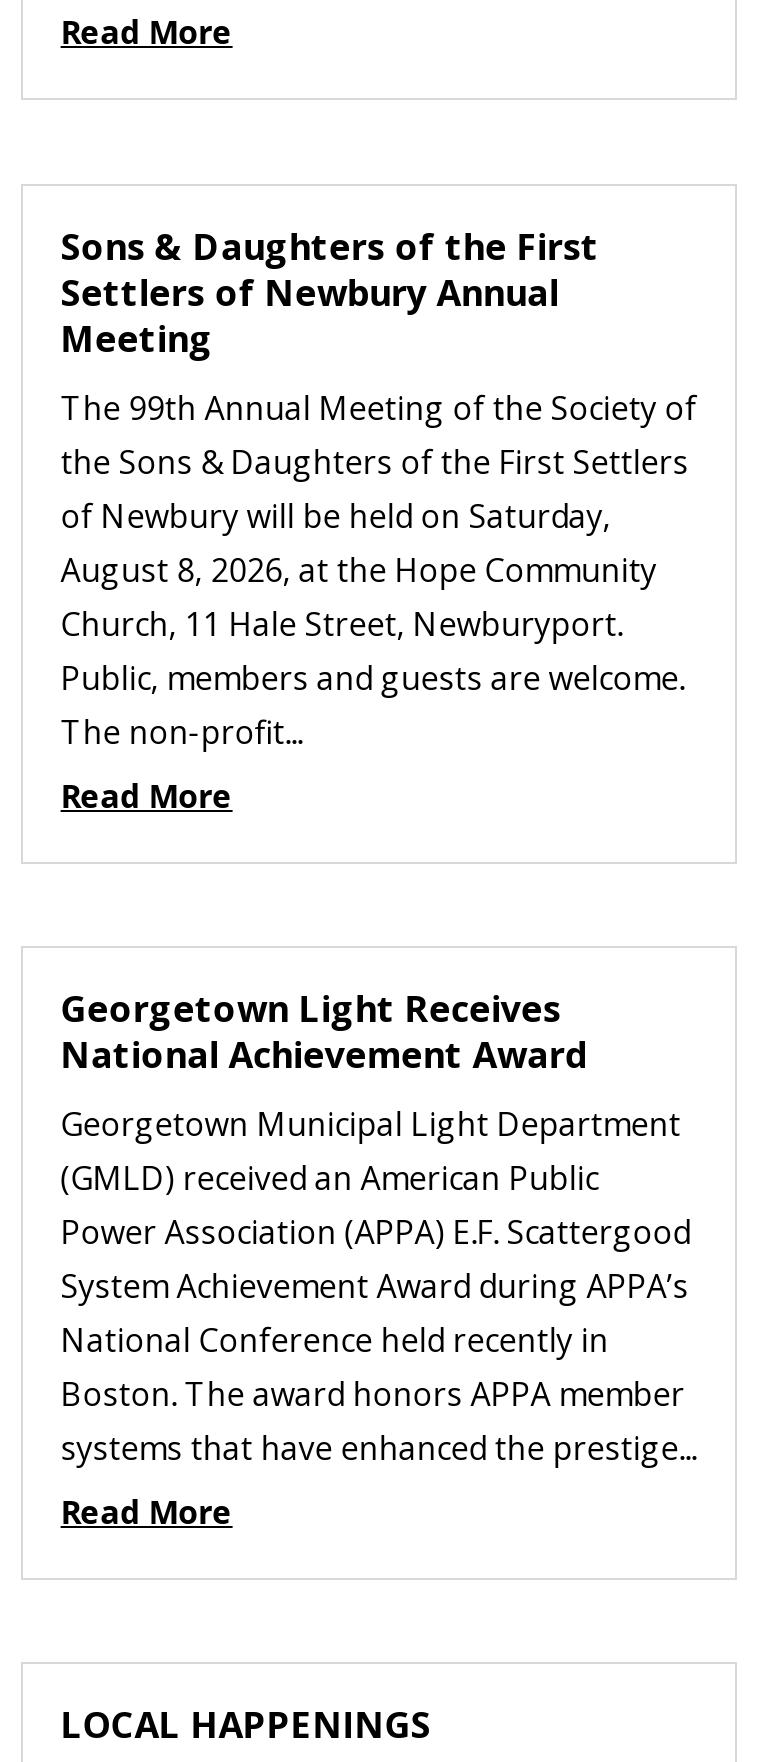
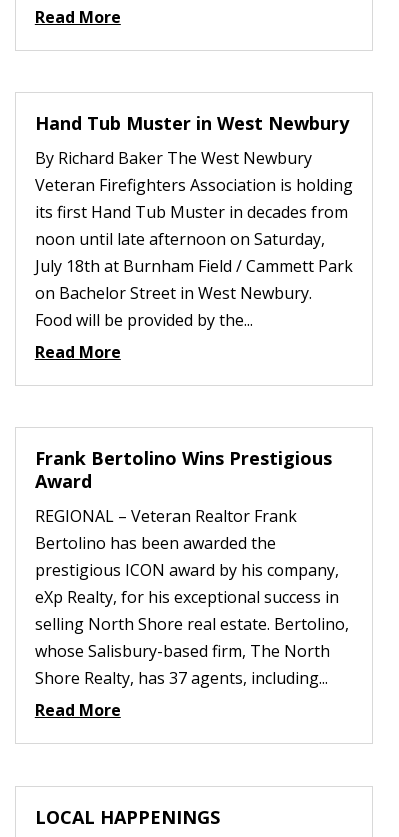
[61,221,599,361] Sons & Daughters of the First | Settlers of Newbury Annual | Meeting -> [35,111,349,135] Hand Tub Muster in West Newbury
[61,385,697,753] The 99th Annual Meeting of the Society of | the Sons & Daughters of the First Settlers | of Newbury will be held on Saturday, | August 8, 2026, at the Hope Community | Church, 11 Hale Street, Newburyport. | Public, members and guests are welcome. | The non-profit... -> [35,147,353,331] By Richard Baker The West Newbury | Veteran Firefighters Association is holding | its first Hand Tub Muster in decades from | noon until late afternoon on Saturday, | July 18th at Burnham Field / Cammett Park | on Bachelor Street in West Newbury. | Food will be provided by the...
[61,984,587,1078] Georgetown Light Receives | National Achievement Award -> [35,446,332,493] Frank Bertolino Wins Prestigious | Award
[61,1102,697,1470] Georgetown Municipal Light Department | (GMLD) received an American Public | Power Association (APPA) E.F. Scattergood | System Achievement Award during APPA’s | National Conference held recently in | Boston. The award honors APPA member | systems that have enhanced the prestige... -> [35,505,349,689] REGIONAL – Veteran Realtor Frank | Bertolino has been awarded the | prestigious ICON award by his company, | eXp Realty, for his exceptional success in | selling North Shore real estate. Bertolino, | whose Salisbury-based firm, The North | Shore Realty, has 37 agents, including...

